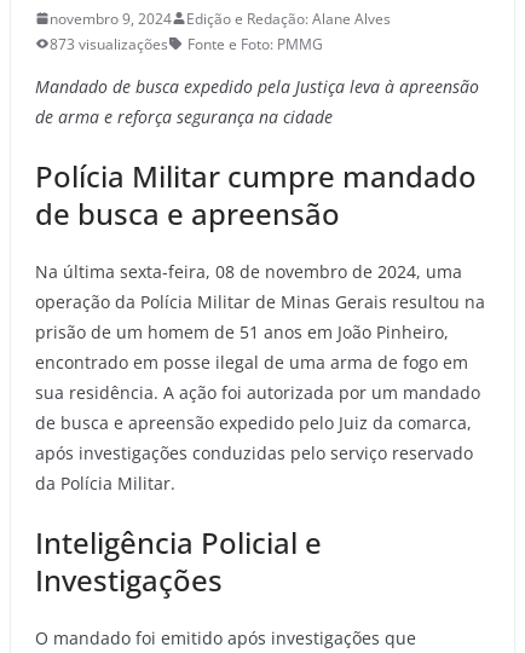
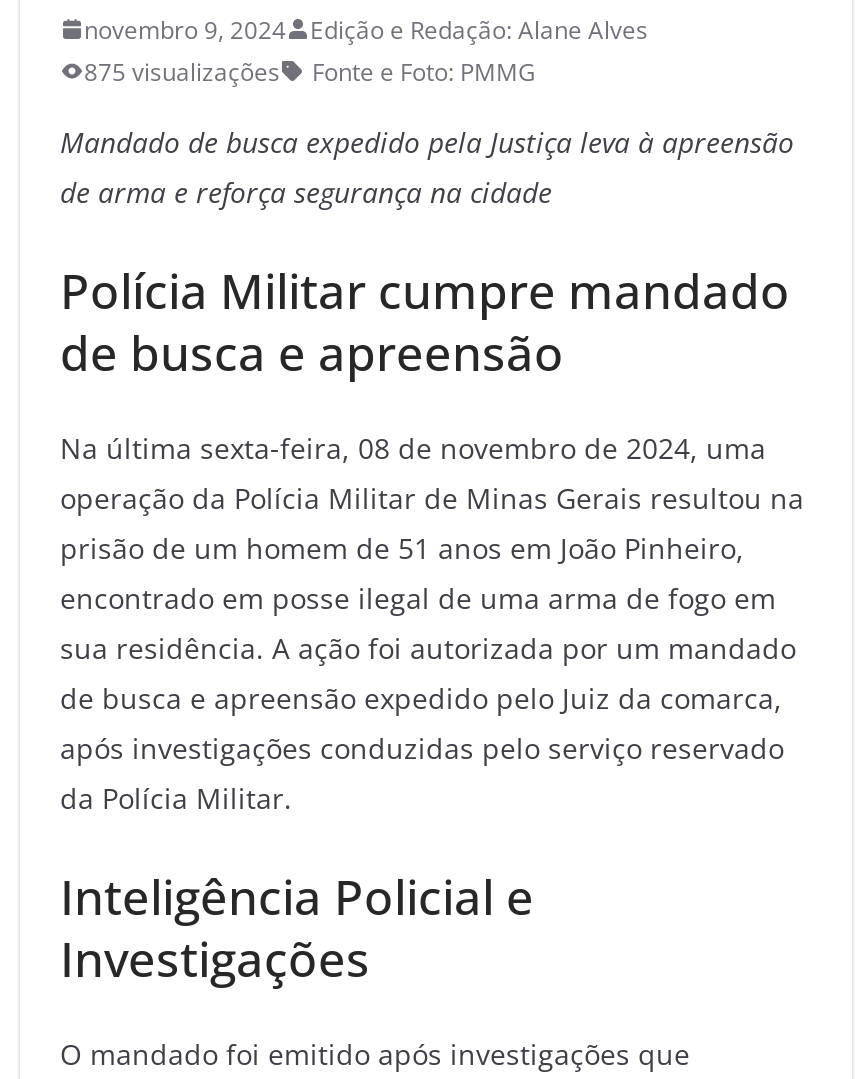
[50,34,168,54] 873 visualizações -> [84,55,280,89] 875 visualizações

